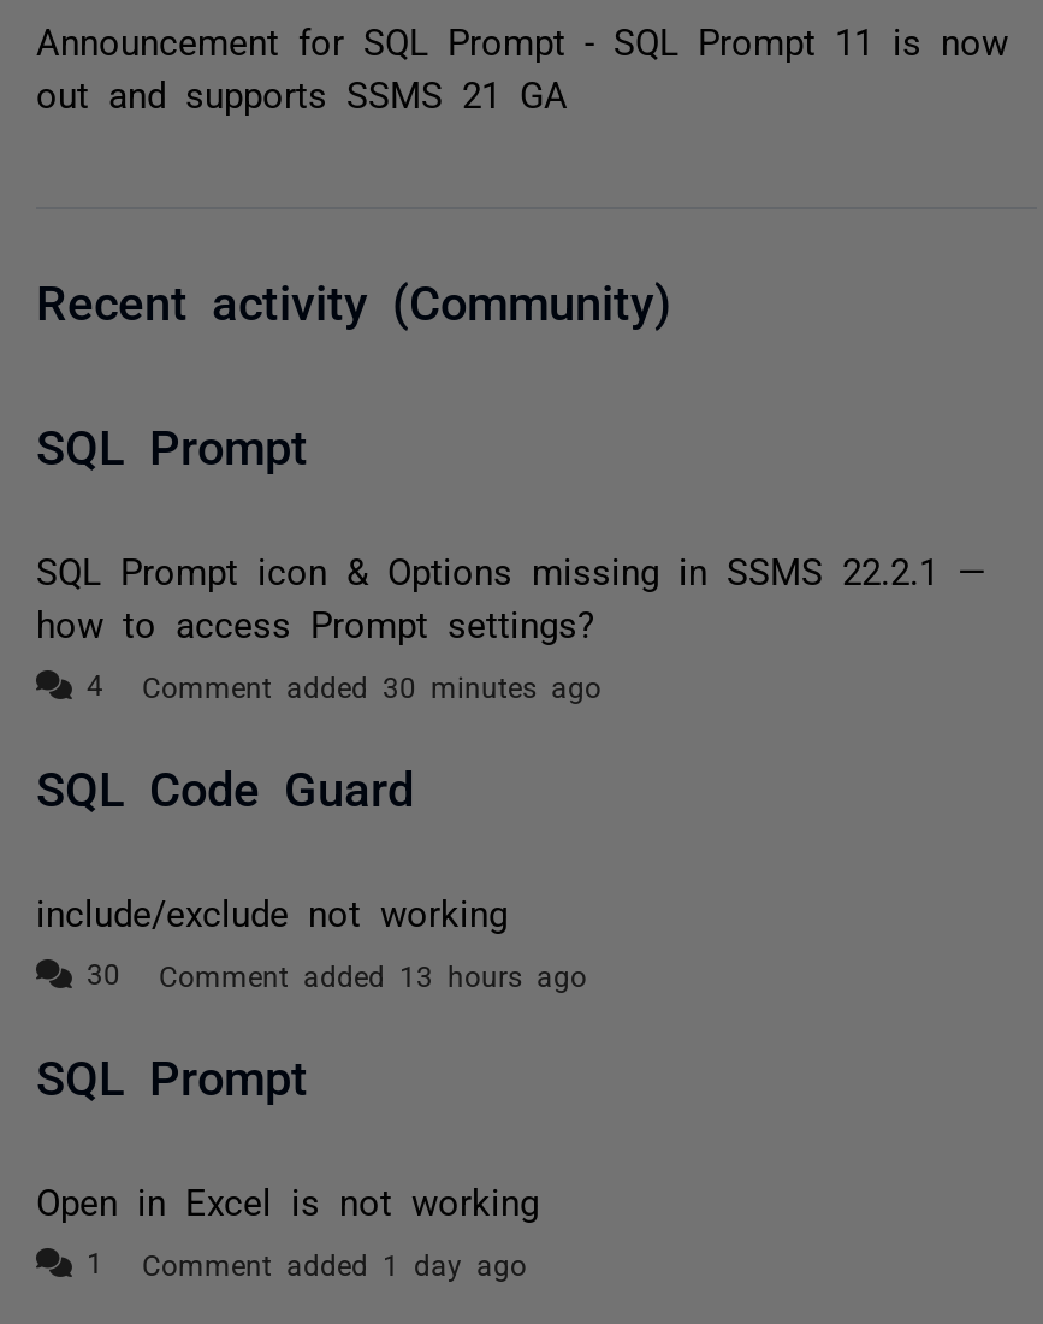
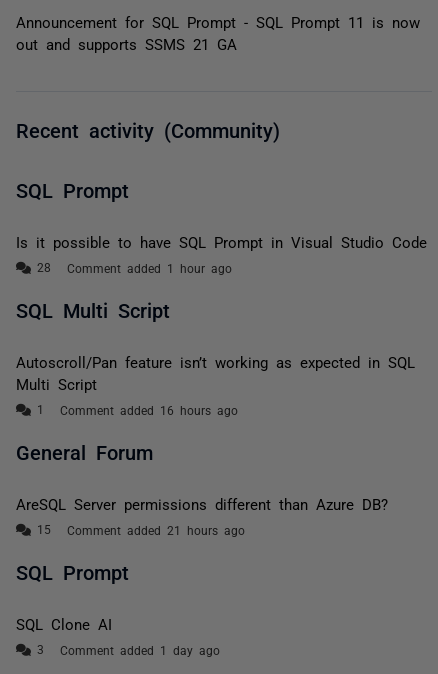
[36,551,986,989] SQL Prompt icon & Options missing in SSMS 22.2.1 — | how to access Prompt settings? | Comment added 30 minutes ago | SQL Code Guard | include/exclude not working | Comment added 13 hours ago -> [16,234,427,536] Is it possible to have SQL Prompt in Visual Studio Code | Comment added 1 hour ago | SQL Multi Script | Autoscroll/Pan feature isn’t working as expected in SQL | Multi Script | Comment added 16 hours ago | General Forum | AreSQL Server permissions different than Azure DB? | Comment added 21 hours ago
[36,1182,539,1218] Open in Excel is not working -> [16,616,112,631] SQL Clone AI

